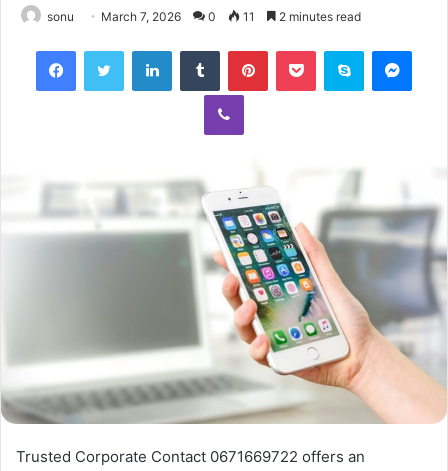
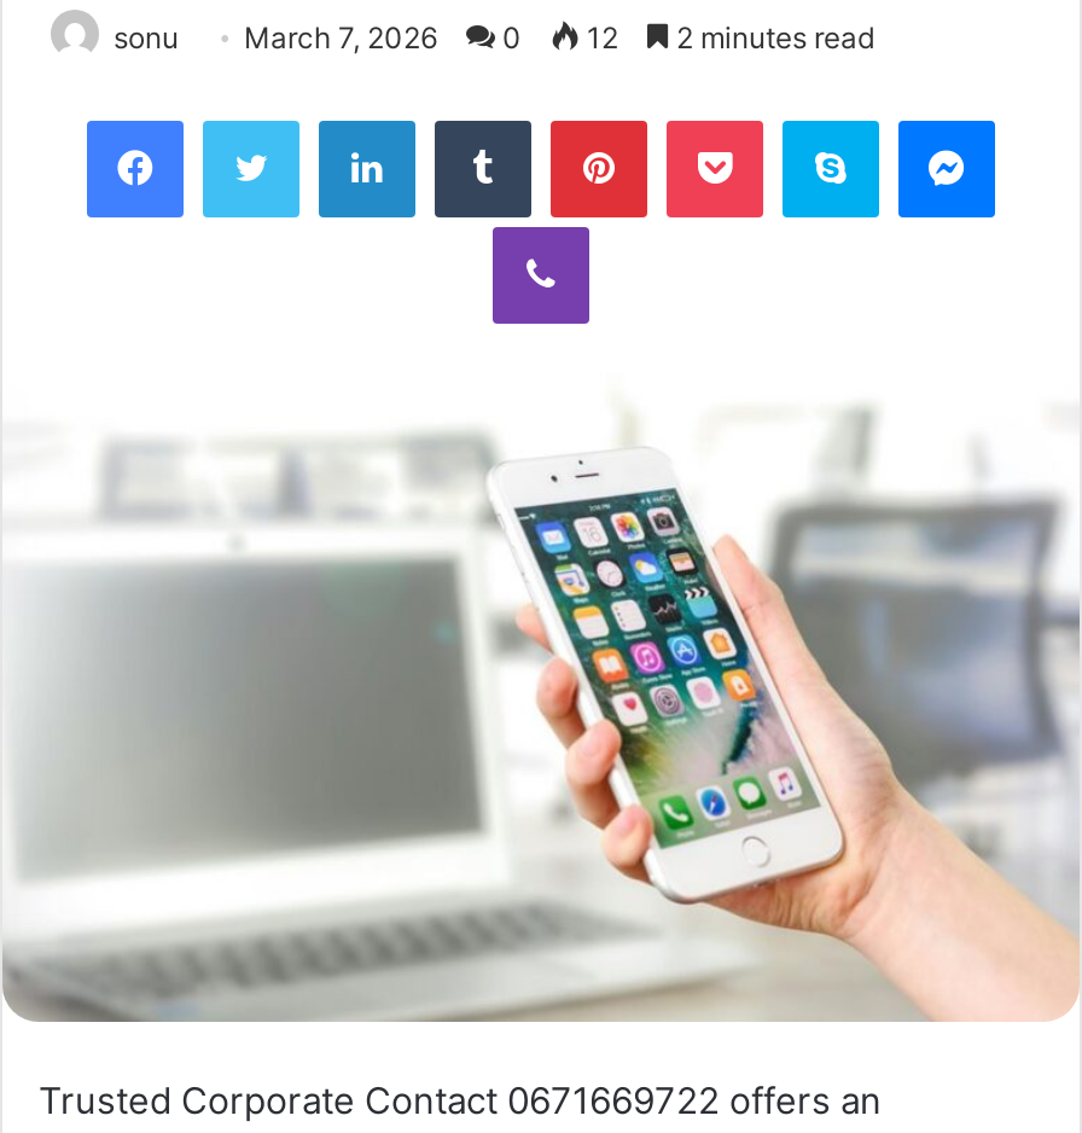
[47,9,361,24] sonu March 7, 2026 0 11 2 minutes read -> [114,19,874,56] sonu March 7, 2026 0 12 2 minutes read

